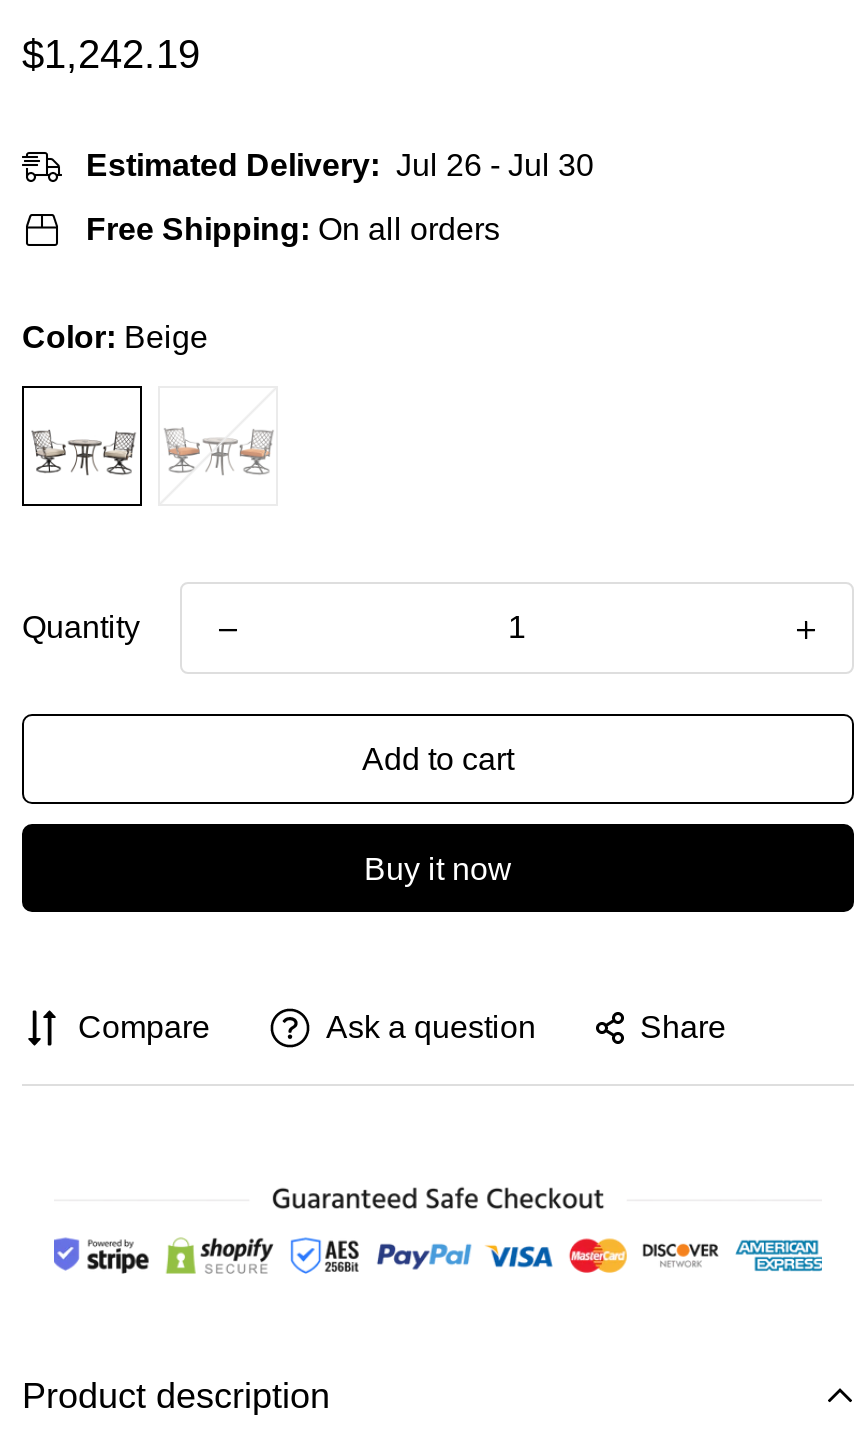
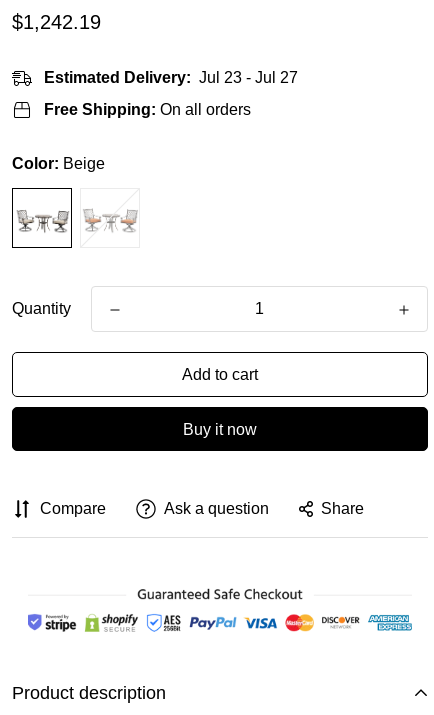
[86,148,594,182] Estimated Delivery: Jul 26 - Jul 30 -> [44,69,298,86] Estimated Delivery: Jul 23 - Jul 27

